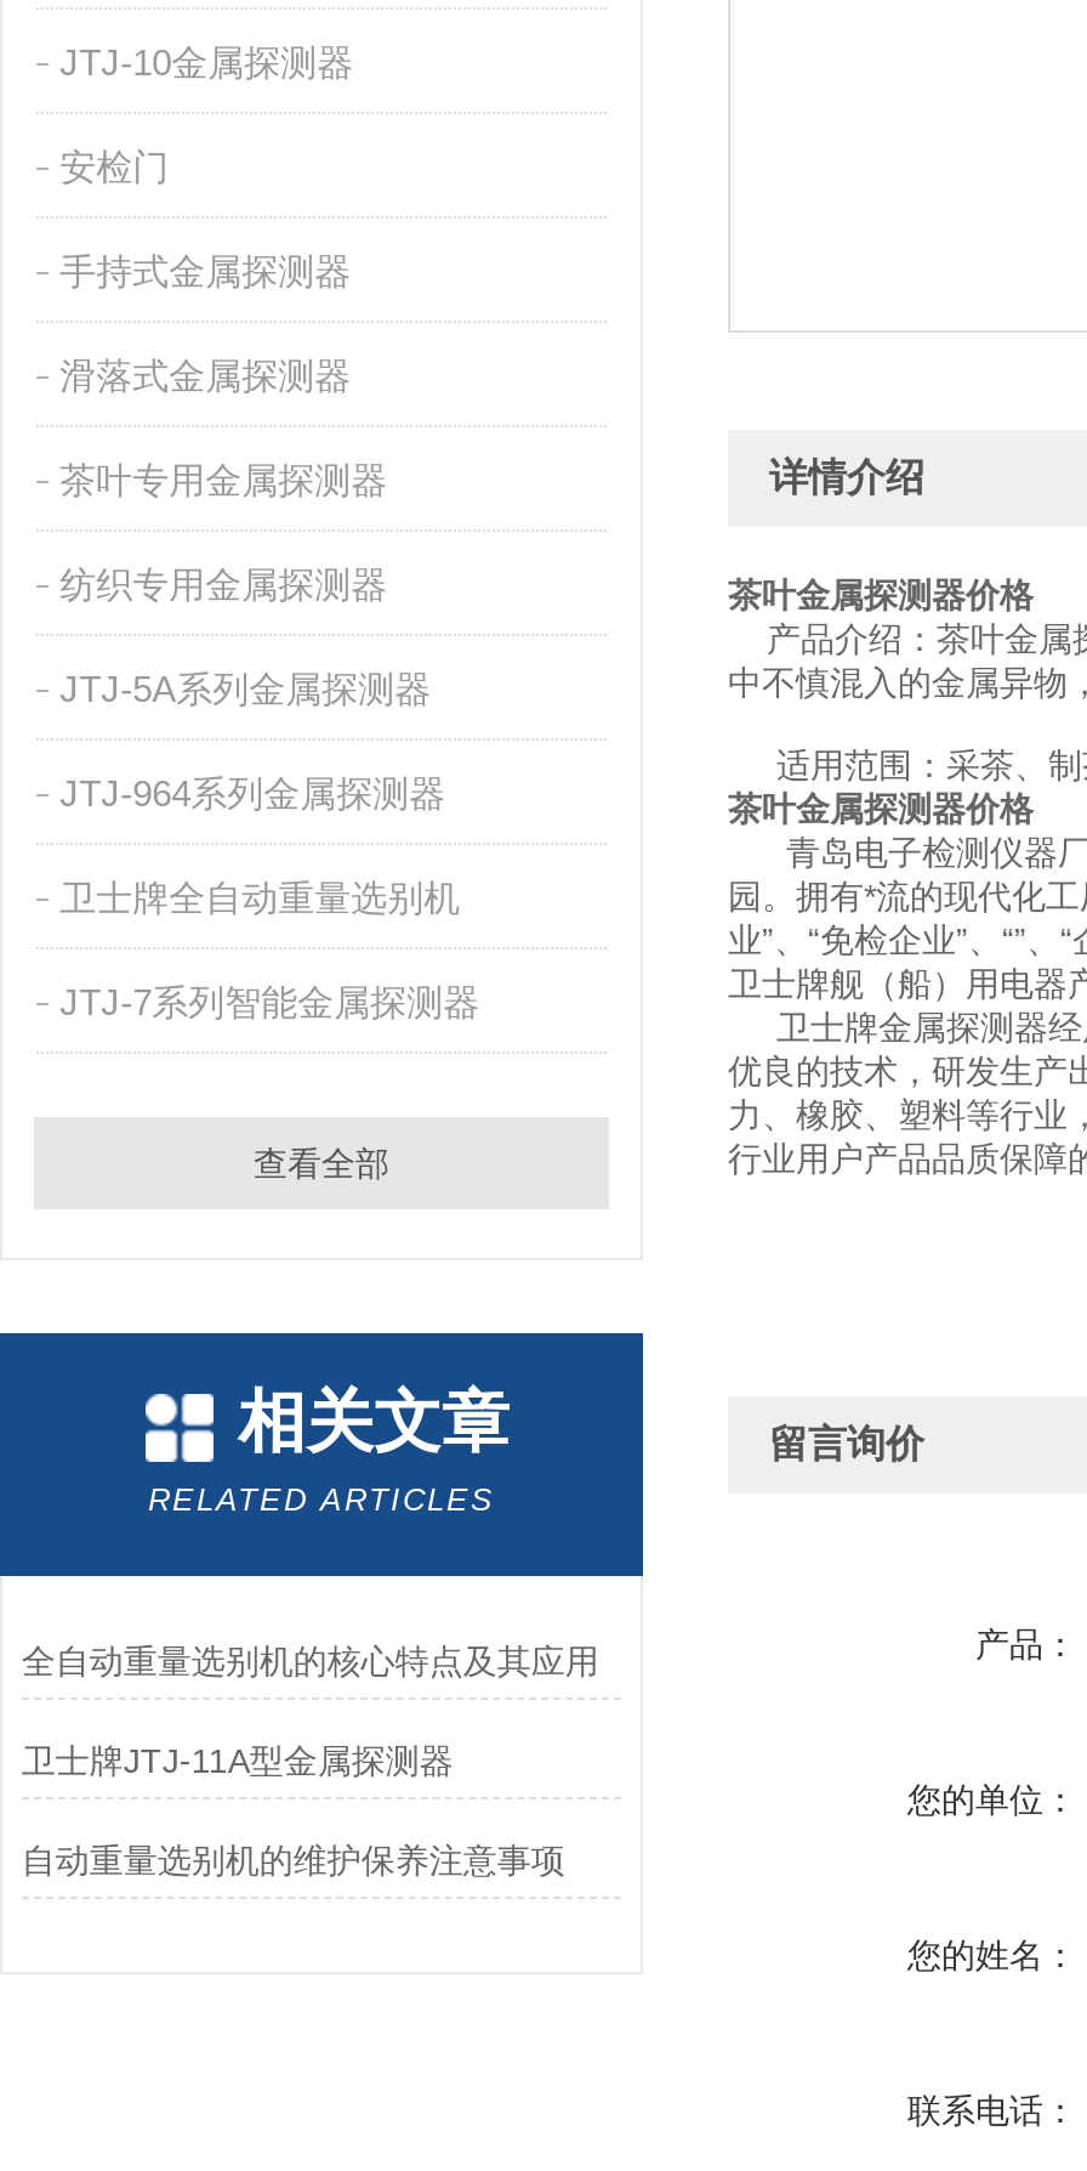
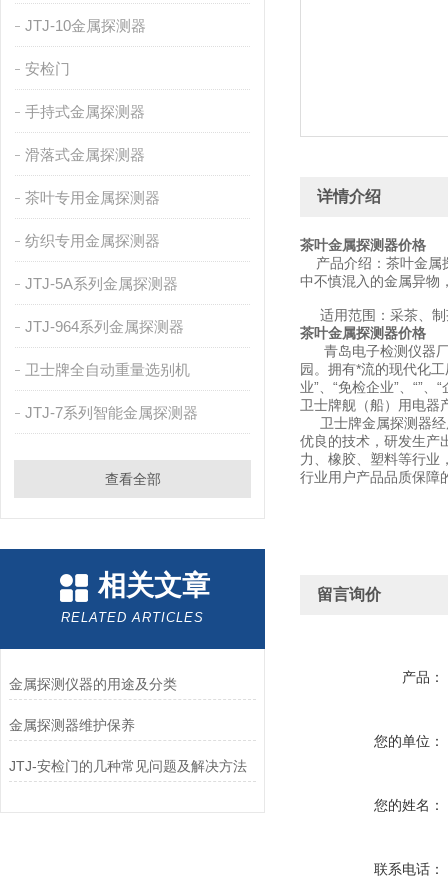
[22,1642,599,1680] 全自动重量选别机的核心特点及其应用 -> [9,676,177,692] 金属探测仪器的用途及分类
[22,1741,453,1780] 卫士牌JTJ-11A型金属探测器 -> [9,717,135,733] 金属探测器维护保养
[22,1841,565,1880] 自动重量选别机的维护保养注意事项 -> [9,758,247,774] JTJ-安检门的几种常见问题及解决方法

